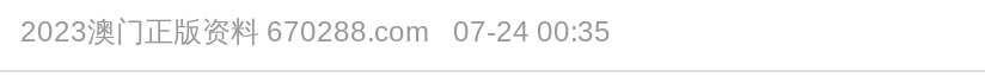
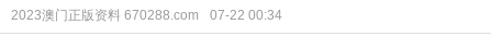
[20,15,611,49] 2023澳门正版资料 670288.com 07-24 00:35 -> [11,8,282,23] 2023澳门正版资料 670288.com 07-22 00:34

